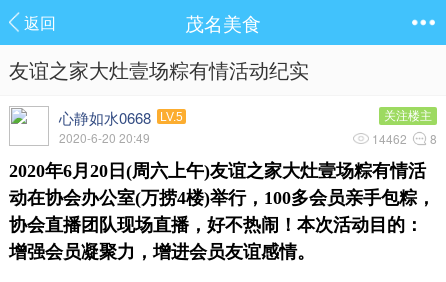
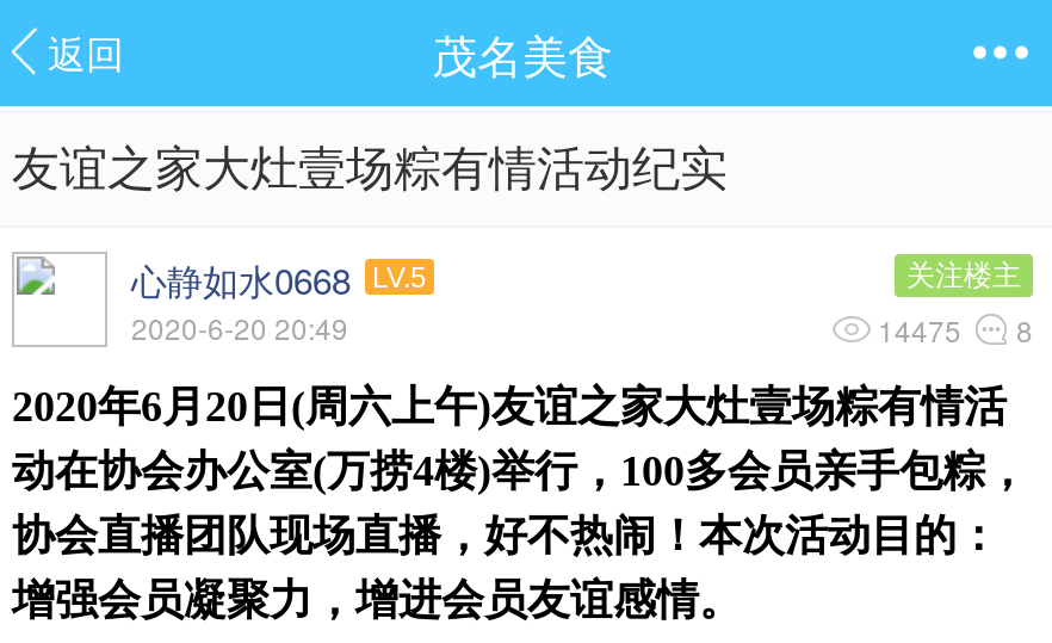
[372,130,437,147] 14462 8 -> [878,309,1033,350] 14475 8

